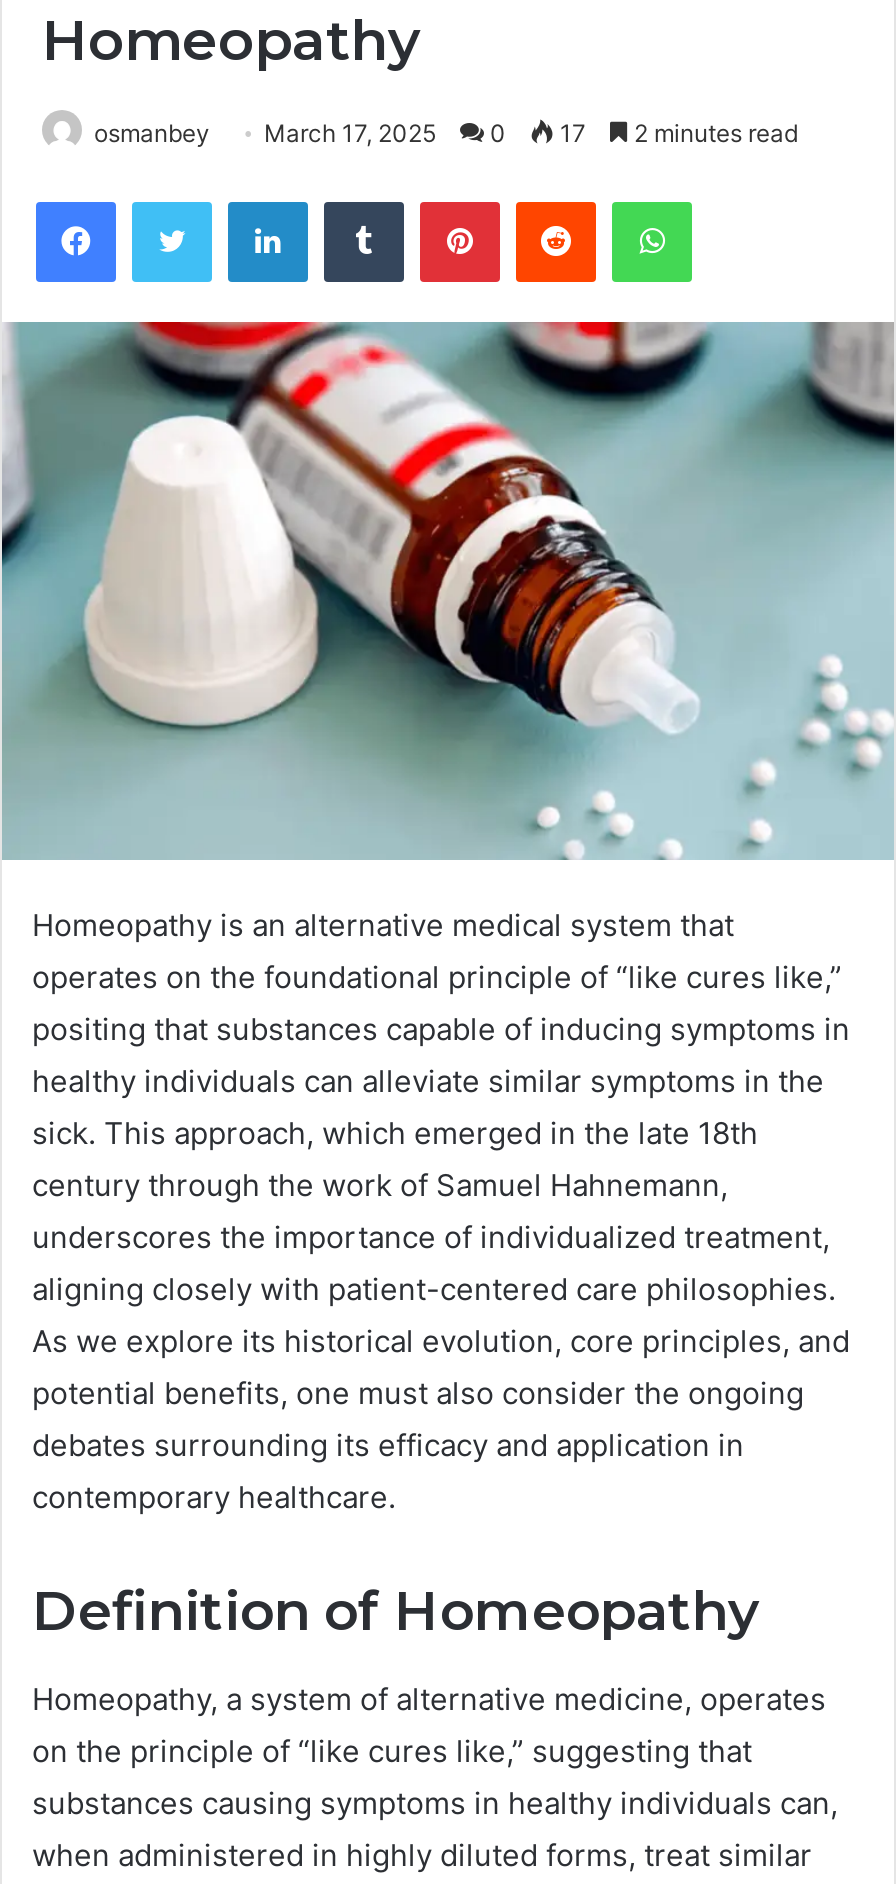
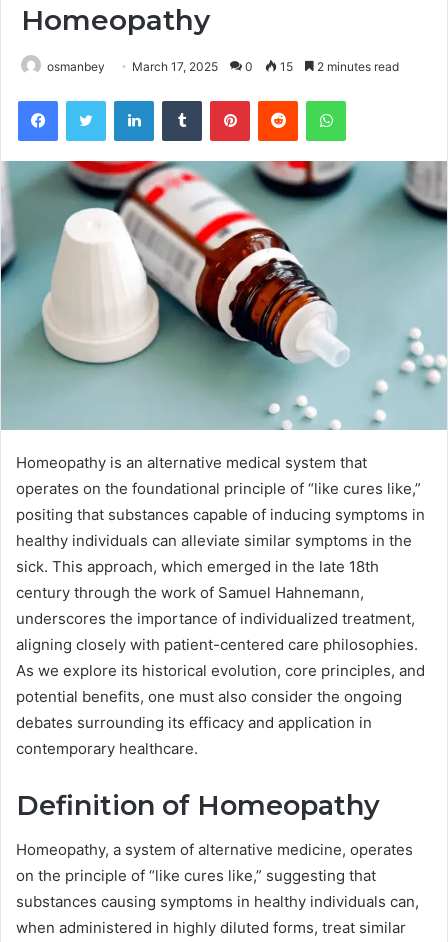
[94,118,798,148] osmanbey March 17, 2025 0 17 2 minutes read -> [47,59,399,74] osmanbey March 17, 2025 0 15 2 minutes read

